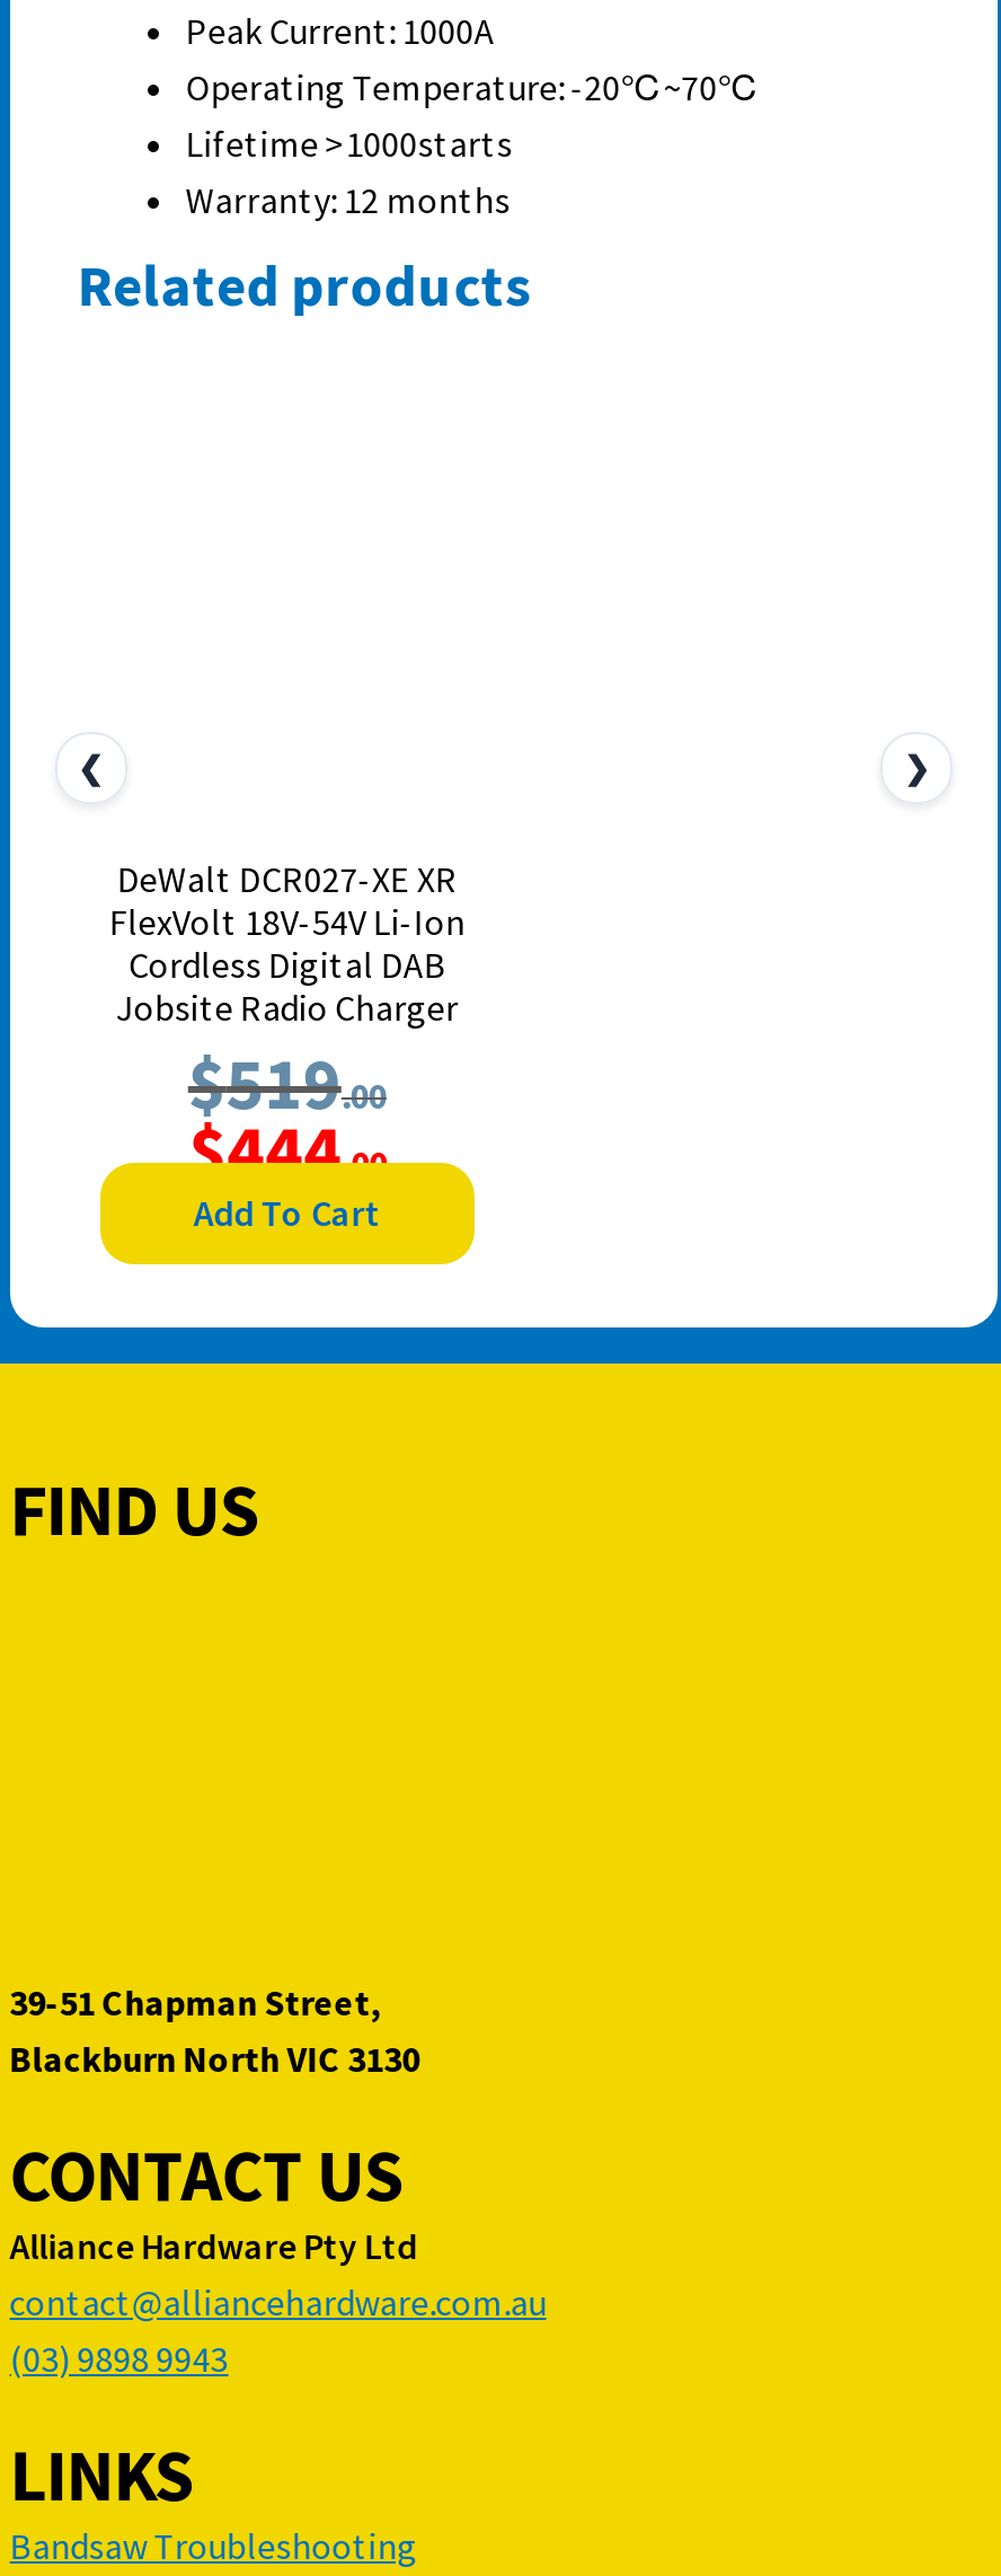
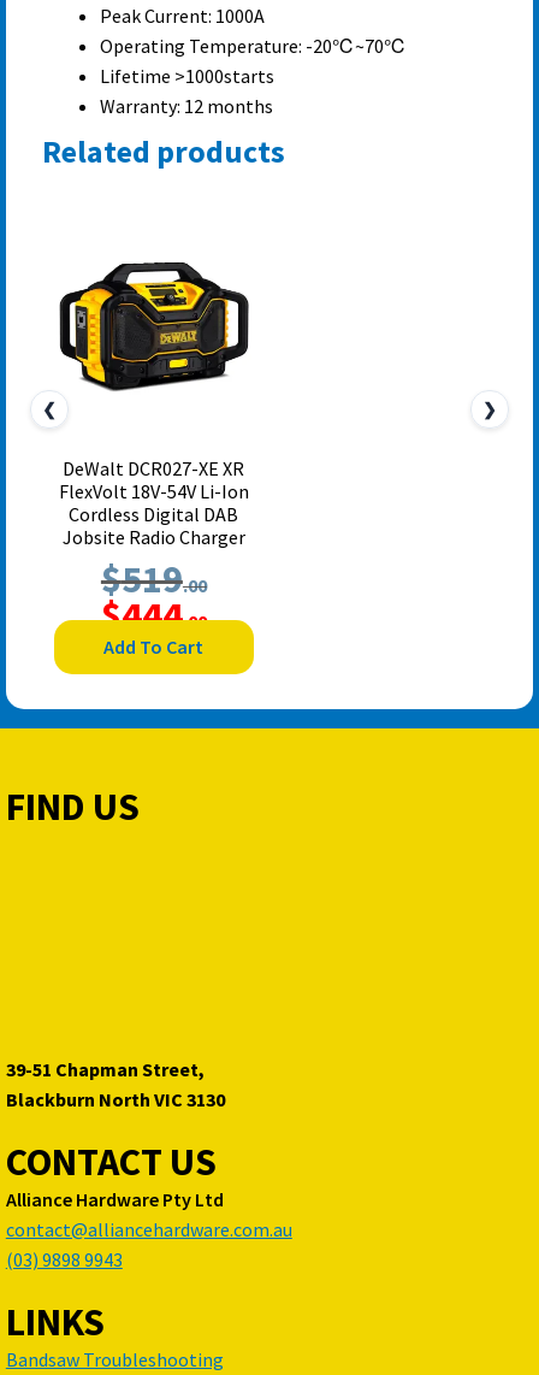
none -> [59,261,250,393] [image]

